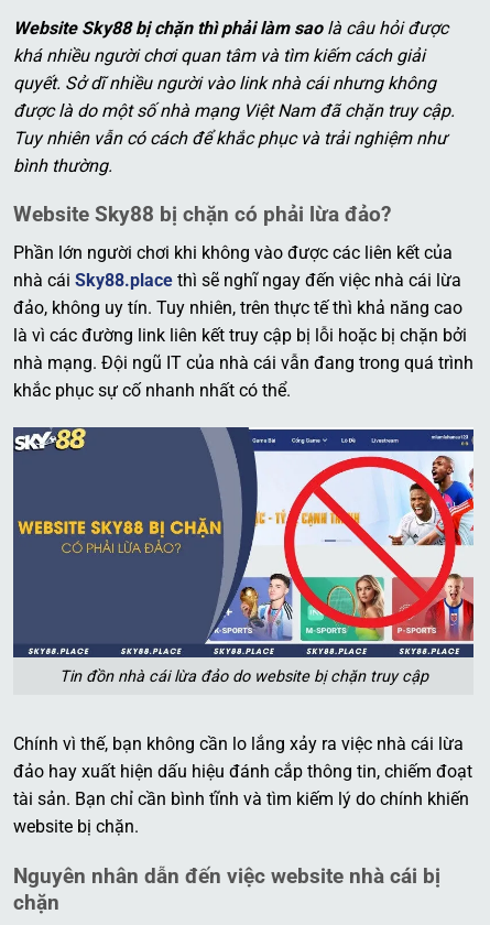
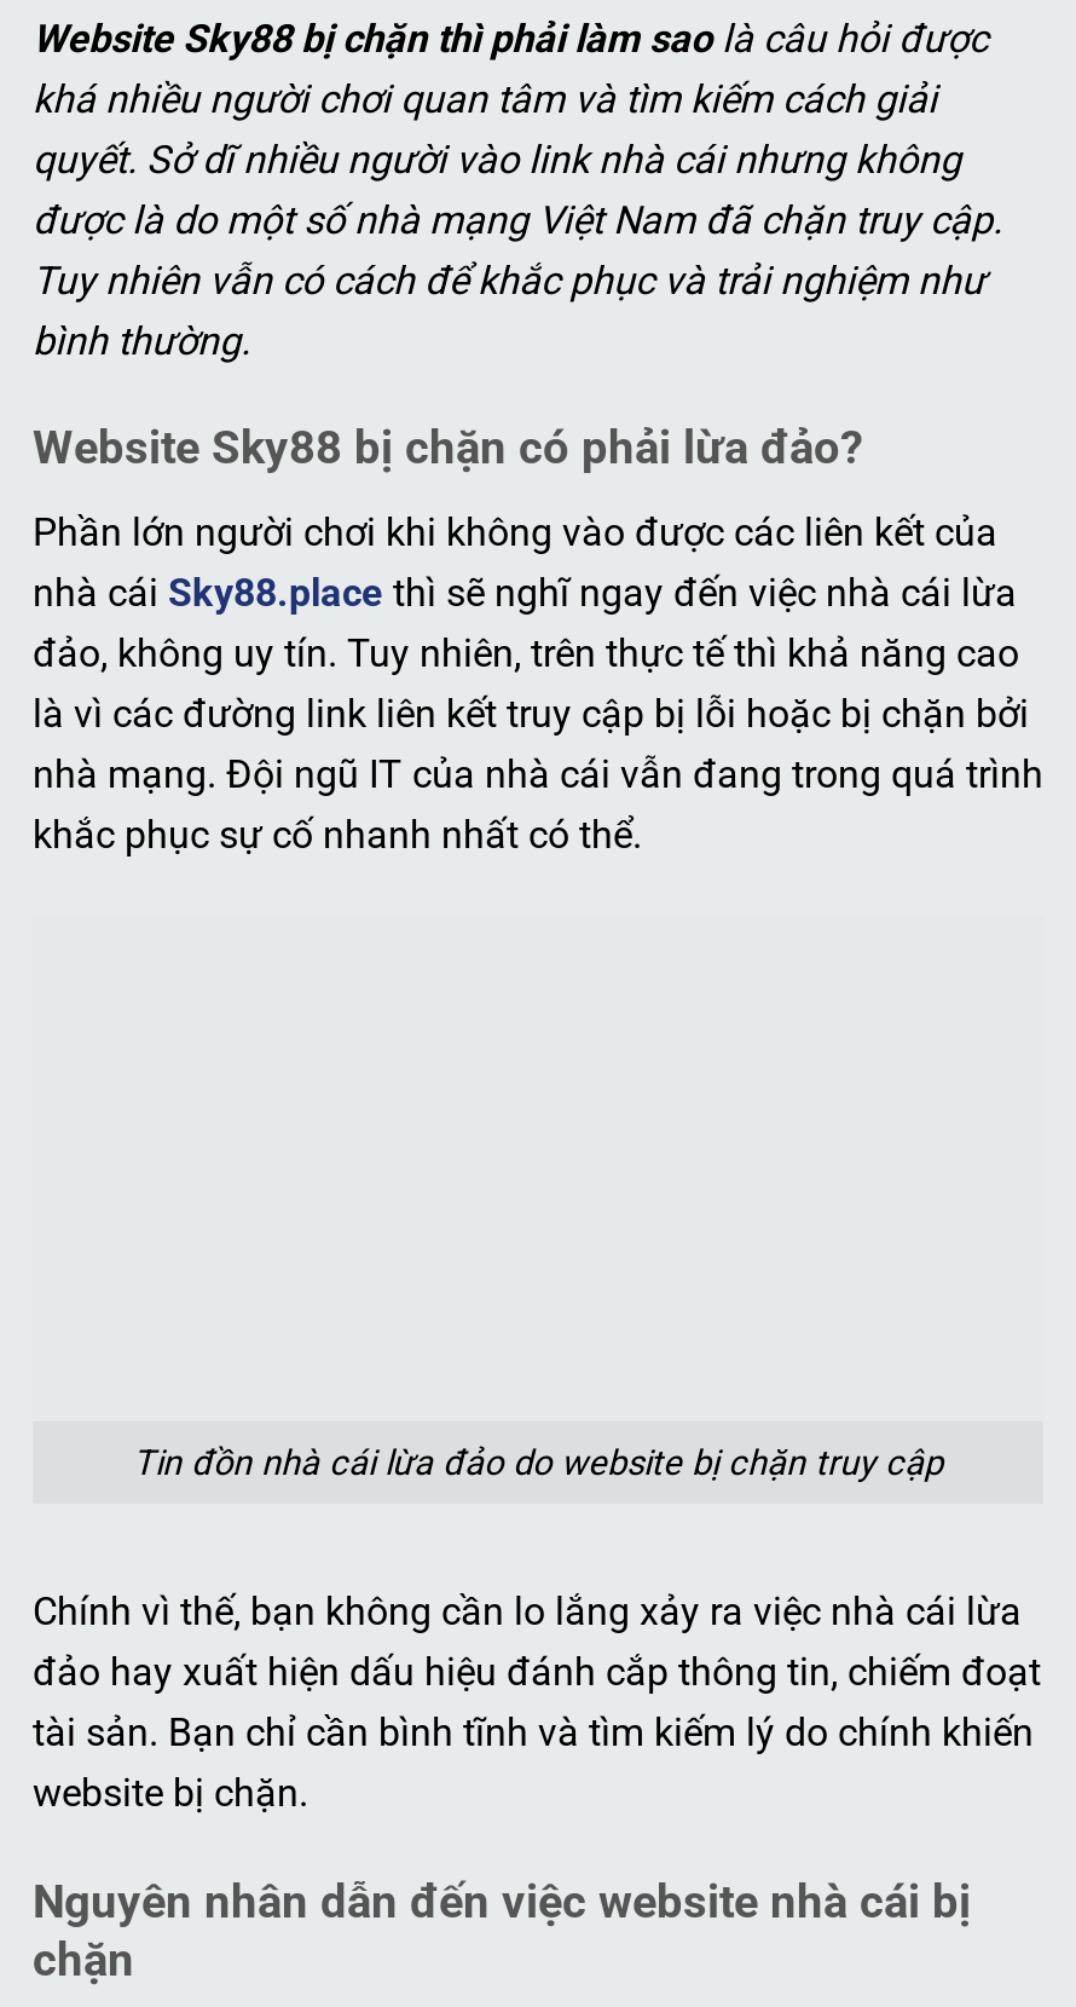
[12,426,475,659] [image] -> none

